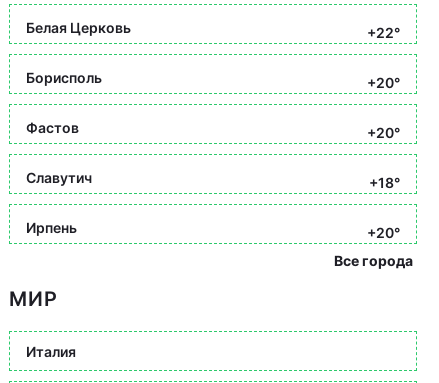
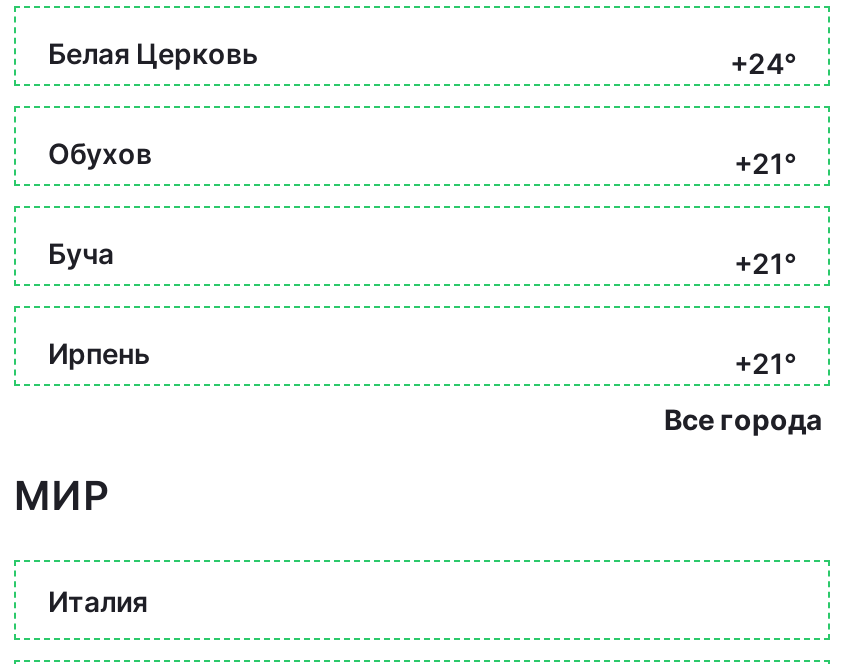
[26,24,400,191] +22° | Борисполь | +20° | Фастов | +20° | Славутич | +18° -> [48,46,796,280] +24° | Обухов | +21° | Буча | +21°
[367,224,400,241] +20° -> [734,346,796,380] +21°

